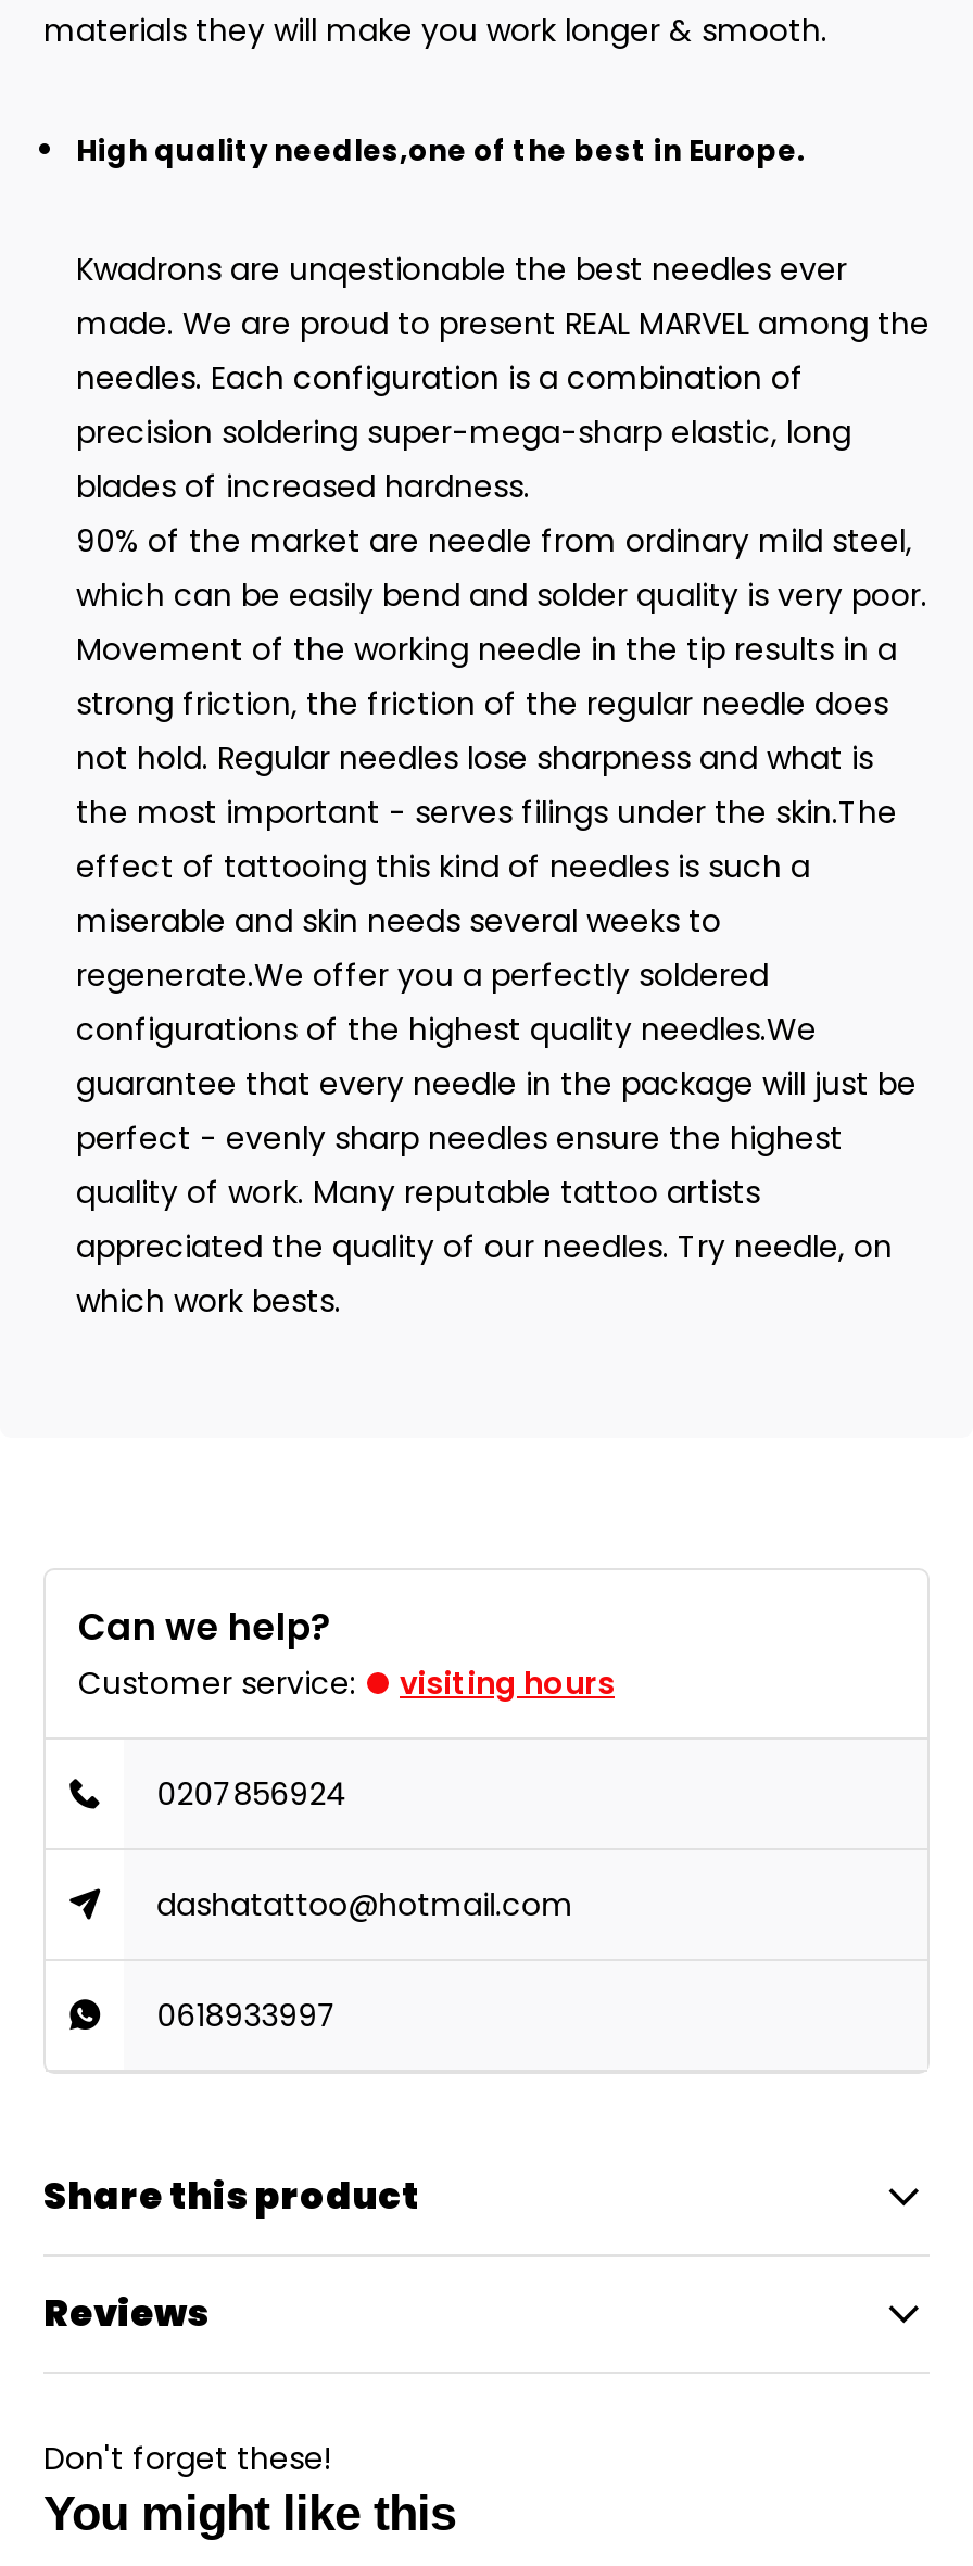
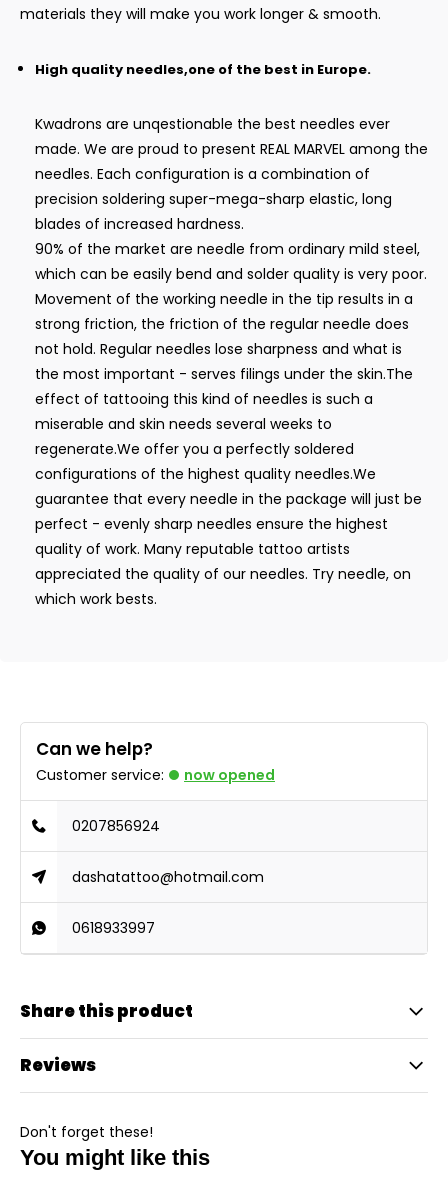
[400,1661,615,1705] visiting hours -> [184,765,275,785] now opened

